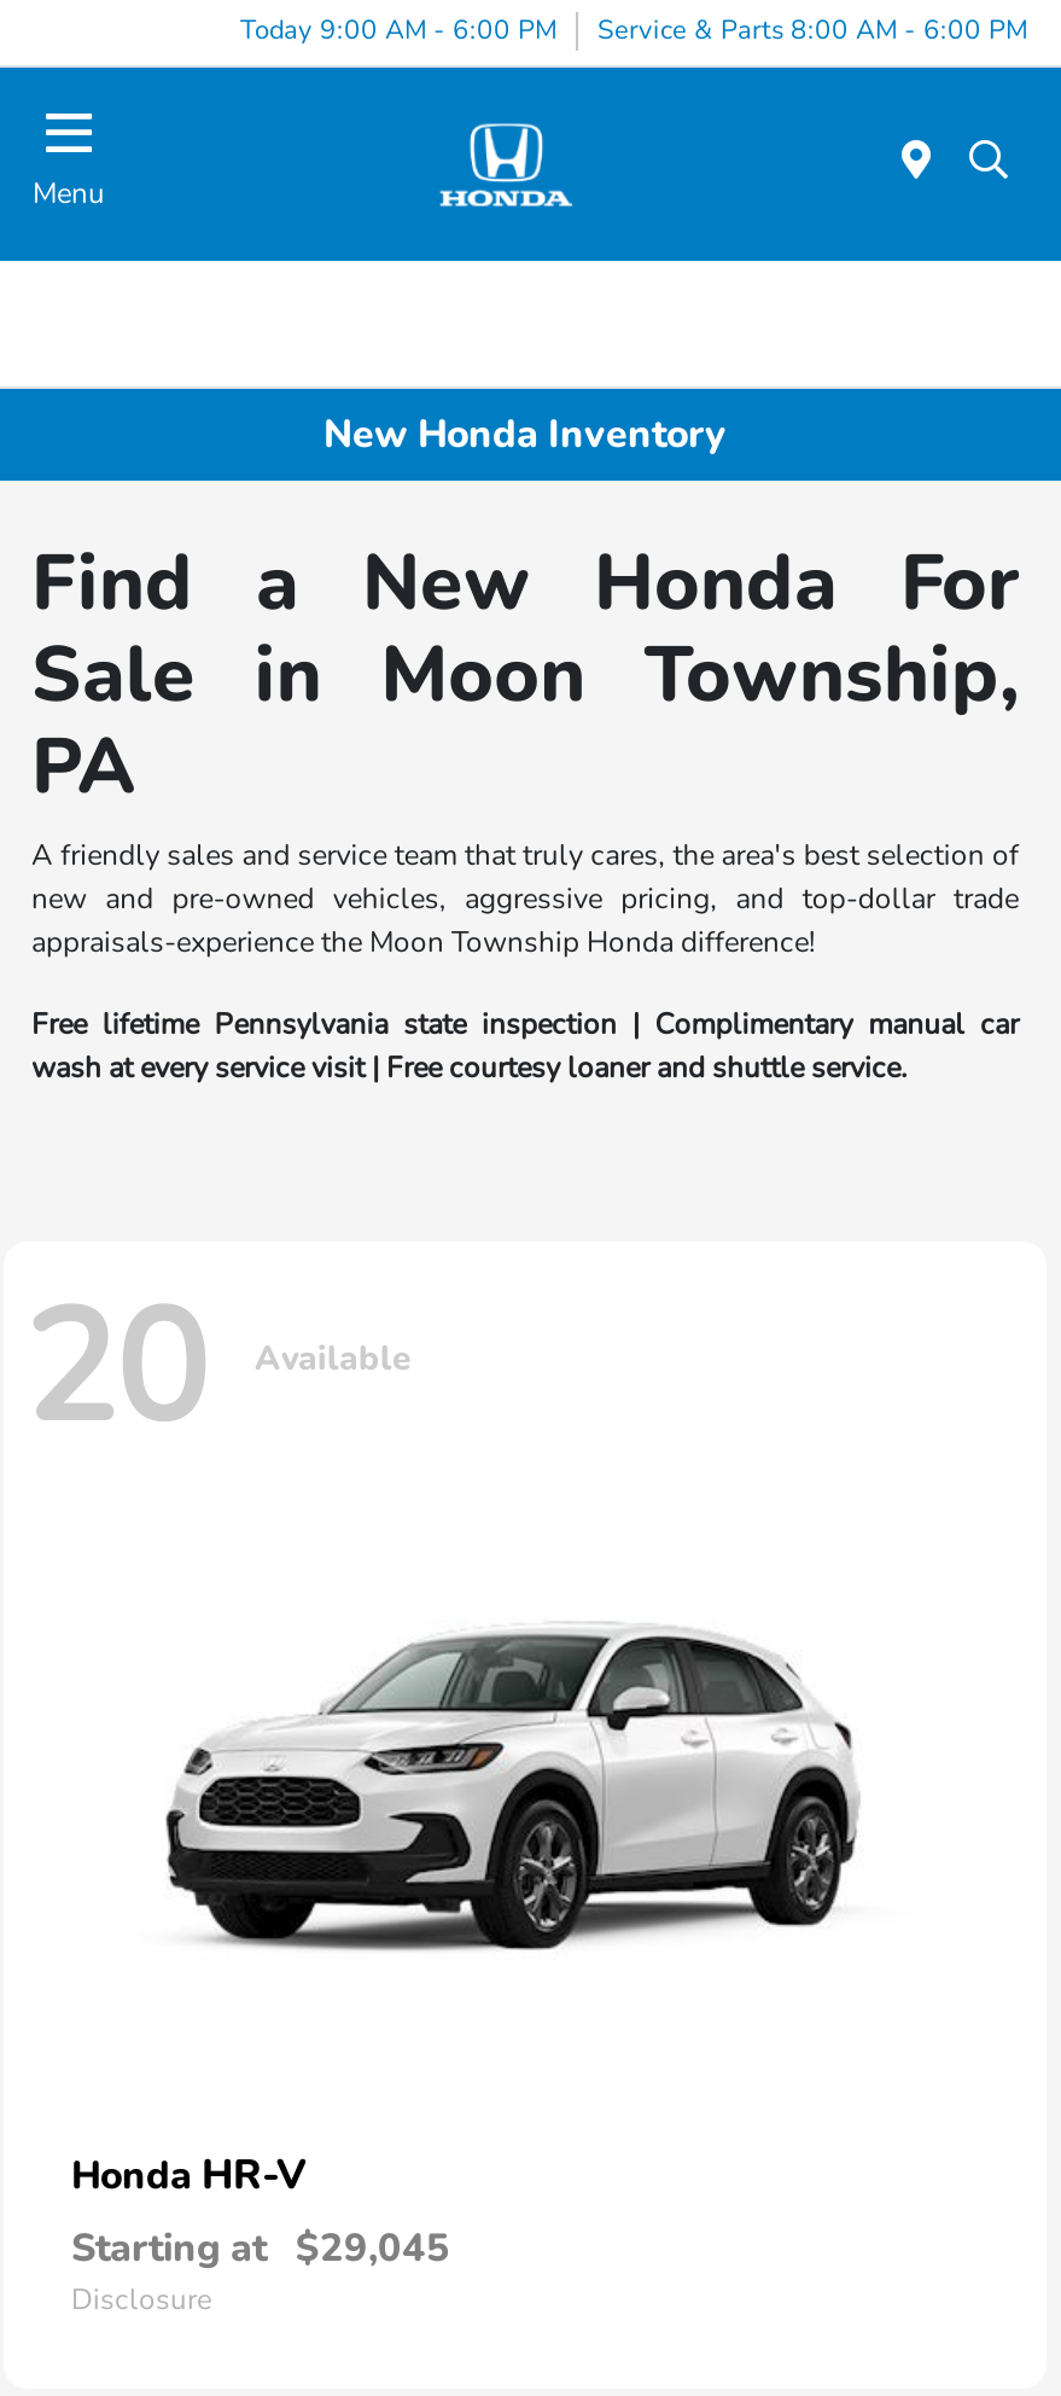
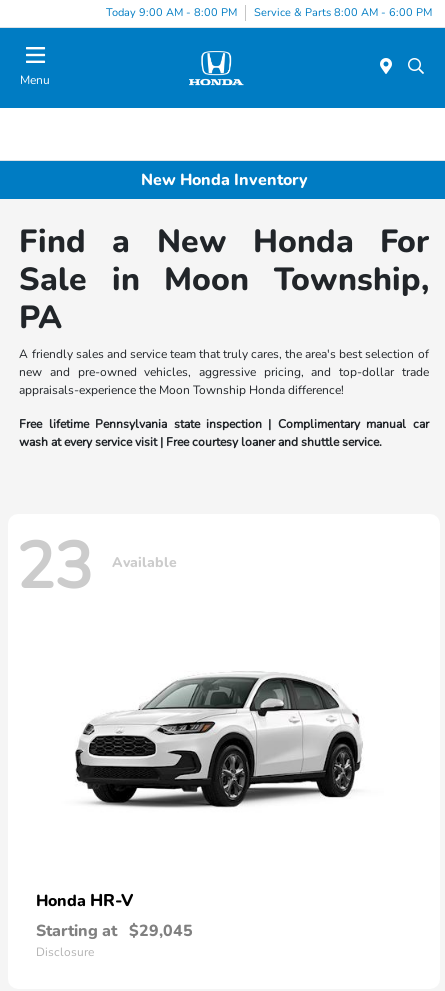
[240,11,1027,47] Today 9:00 AM - 6:00 PM Service & Parts 8:00 AM - 6:00 PM -> [106,4,432,19] Today 9:00 AM - 8:00 PM Service & Parts 8:00 AM - 6:00 PM
[23,1262,412,1475] 20 Available -> [16,523,177,611] 23 Available

